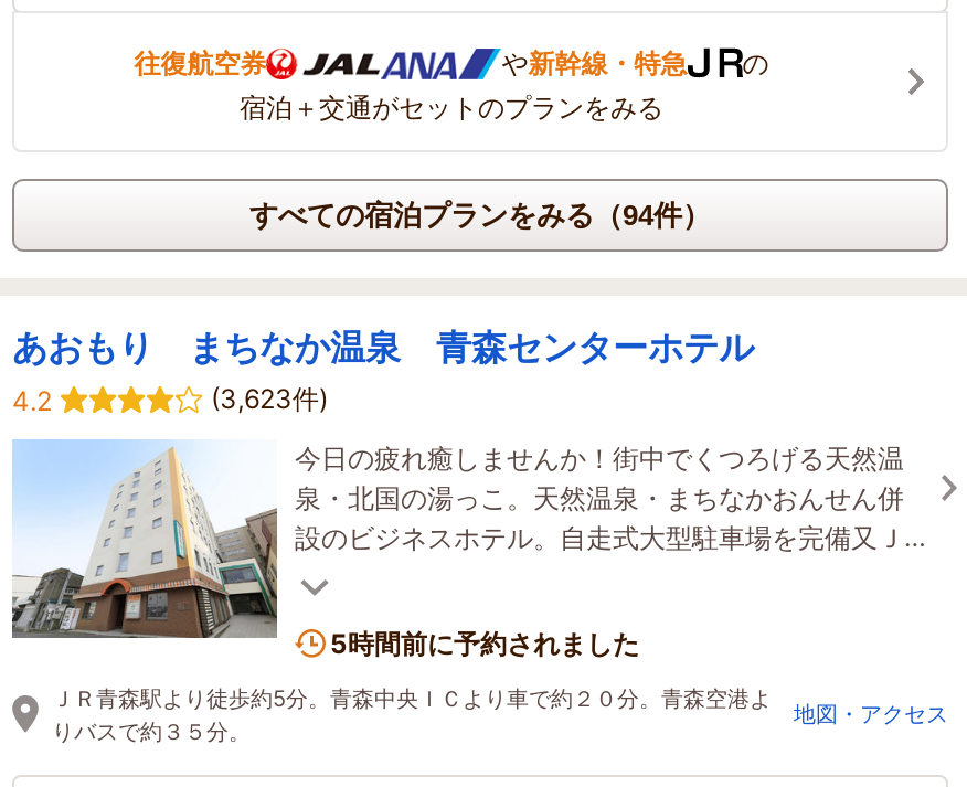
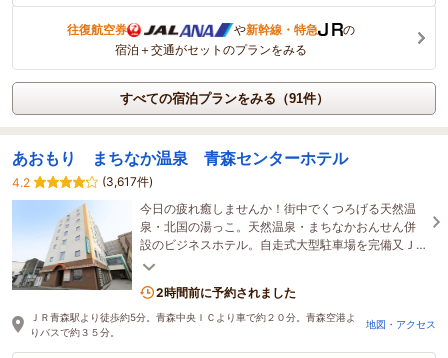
[249,198,711,231] すべての宿泊プランをみる（94件） -> [119,91,328,106] すべての宿泊プランをみる（91件）
[211,381,328,414] (3,623件) -> [102,174,153,189] (3,617件)
[330,626,639,659] 5時間前に予約されました -> [156,285,296,300] 2時間前に予約されました

